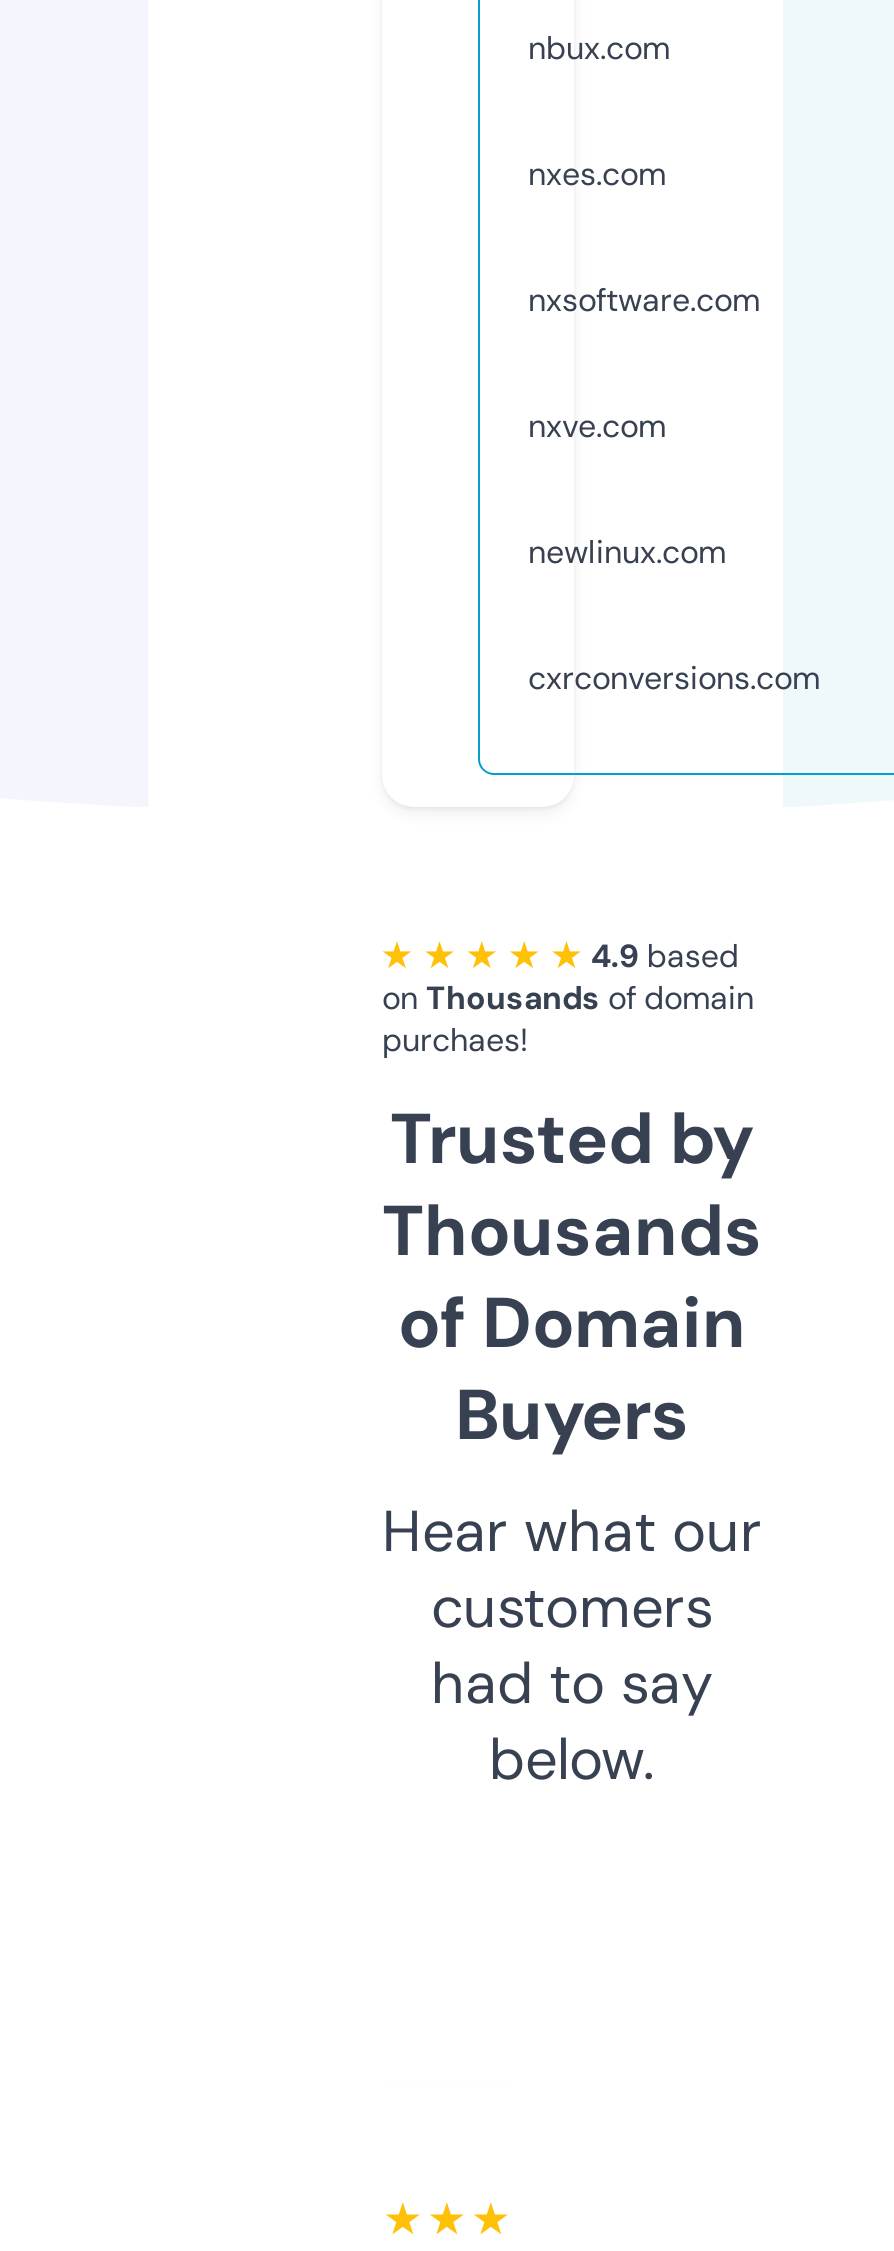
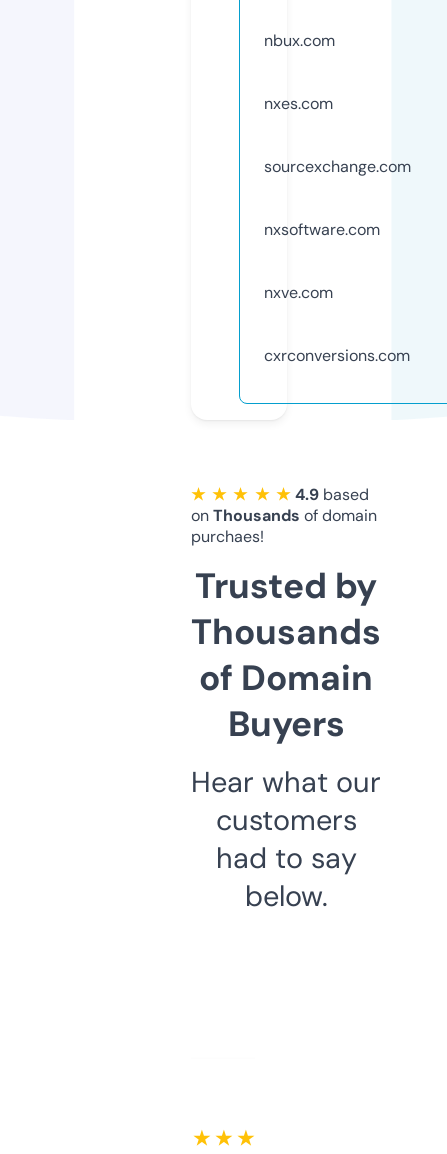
none -> [264,156,411,177] sourcexchange.com
moved [528,279,760,447] -> [264,219,380,303]: nxsoftware.com | nxve.com
[528,531,726,573] newlinux.com -> none

